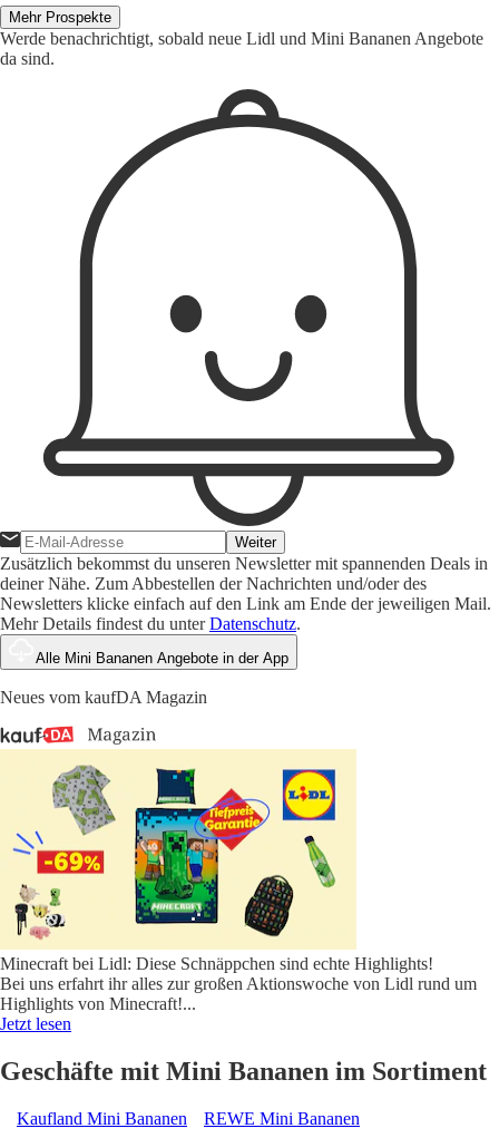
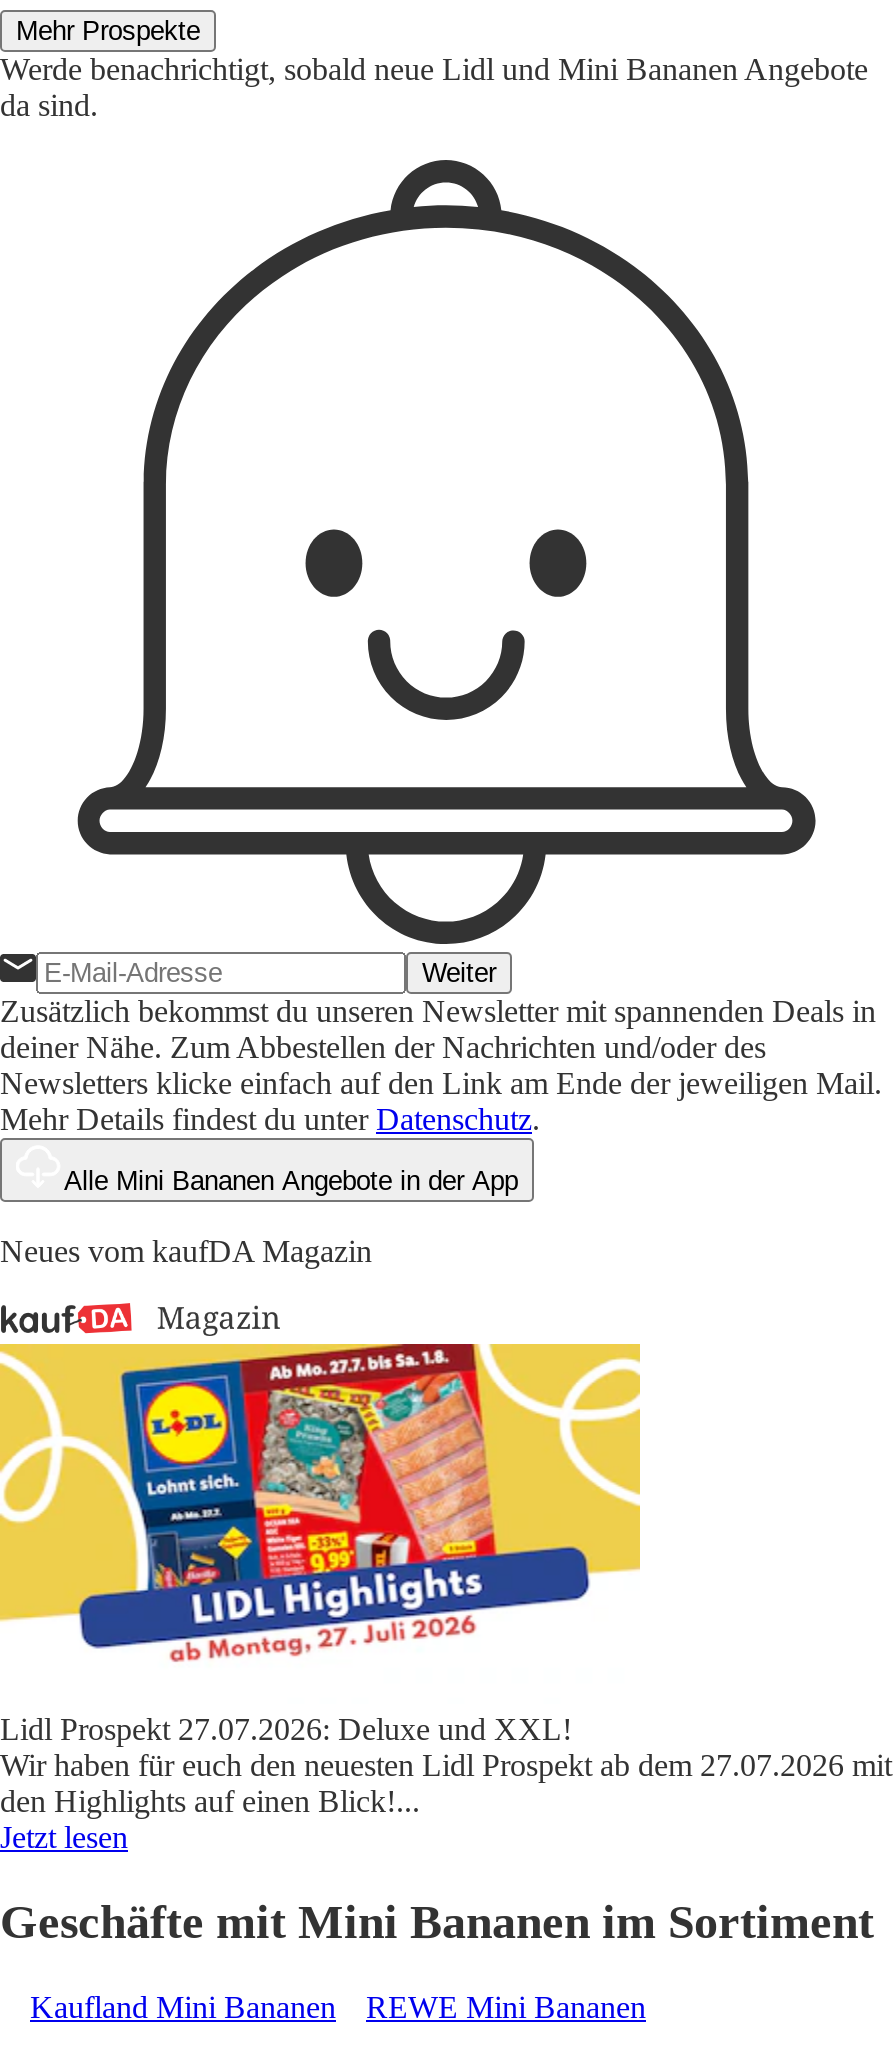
[0,749,477,1013] [image] | Minecraft bei Lidl: Diese Schnäppchen sind echte Highlights! | Bei uns erfahrt ihr alles zur großen Aktionswoche von Lidl rund um | Highlights von Minecraft!... -> [0,1342,892,1818] [image] | Lidl Prospekt 27.07.2026: Deluxe und XXL! | Wir haben für euch den neuesten Lidl Prospekt ab dem 27.07.2026 mit | den Highlights auf einen Blick!...

